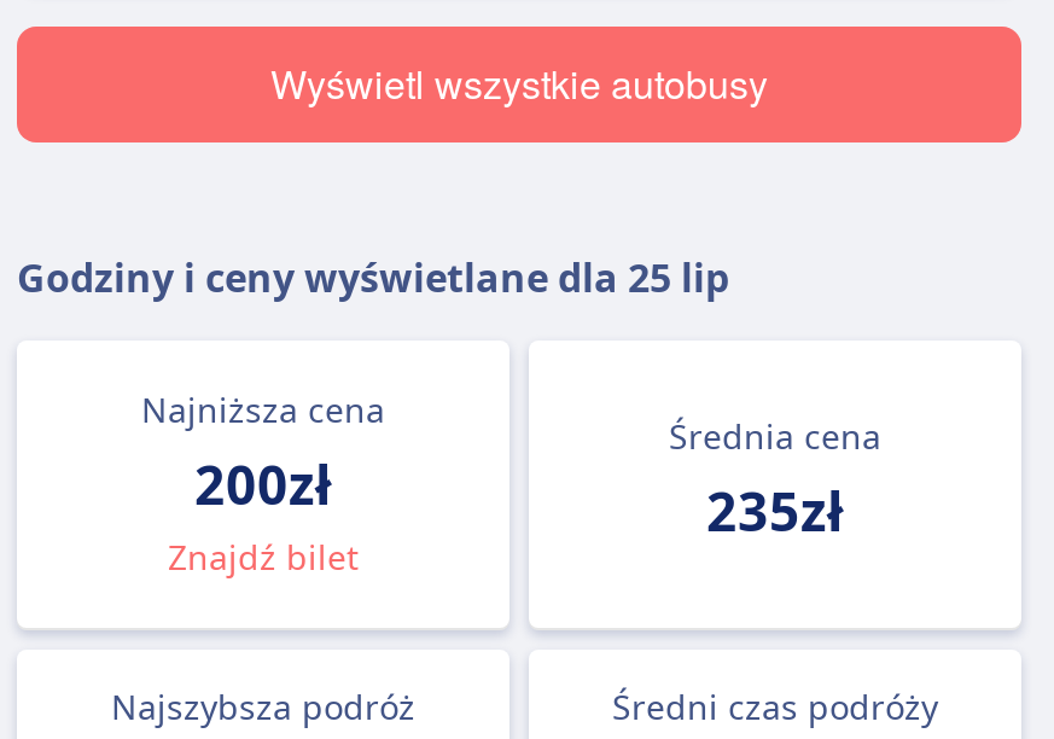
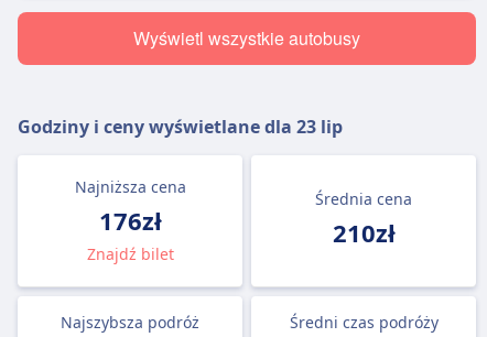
[17,251,729,304] Godziny i ceny wyświetlane dla 25 lip -> [18,115,343,139] Godziny i ceny wyświetlane dla 23 lip
[194,447,332,519] 200zł -> [99,204,161,237] 176zł
[706,473,844,546] 235zł -> [332,216,395,249] 210zł

